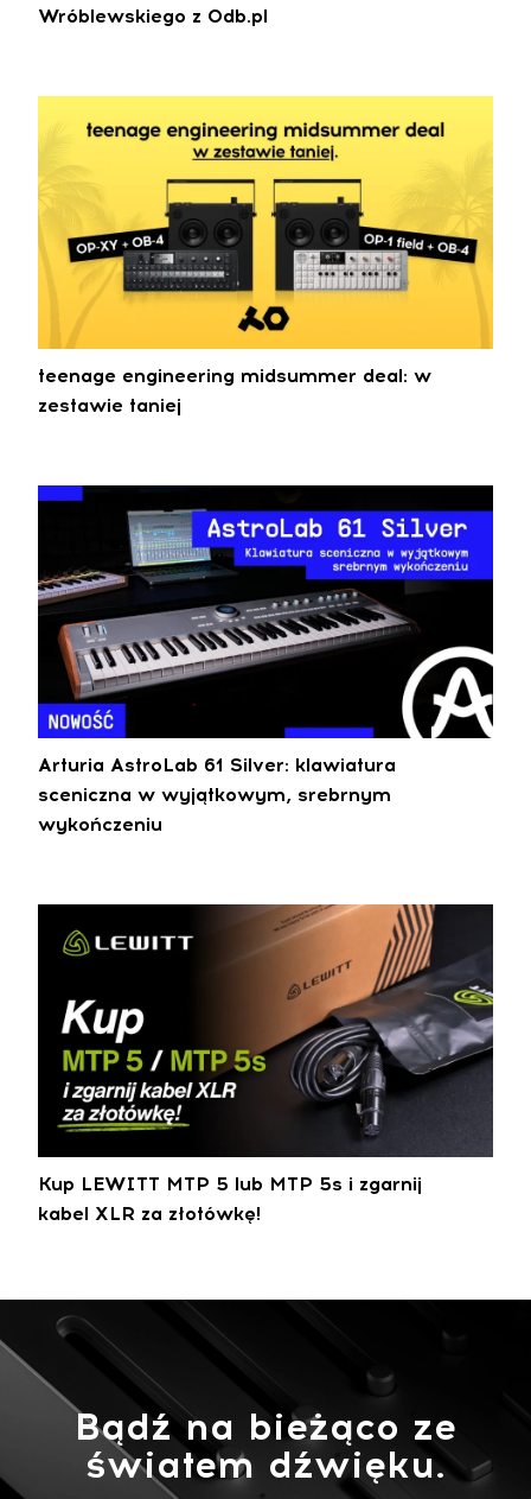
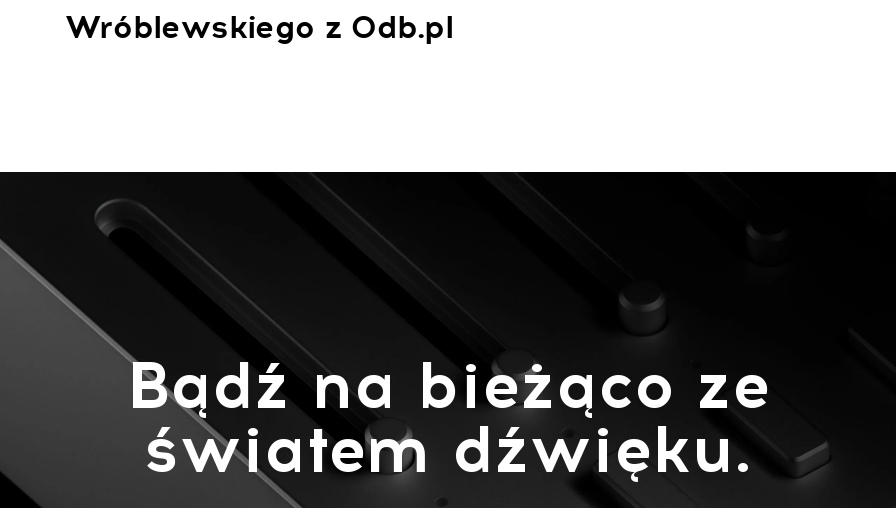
[37,95,494,417] [image] | teenage engineering midsummer deal: w | zestawie taniej -> none
[37,484,494,836] [image] | Arturia AstroLab 61 Silver: klawiatura | sceniczna w wyjątkowym, srebrnym | wykończeniu -> none
[37,903,494,1225] [image] | Kup LEWITT MTP 5 lub MTP 5s i zgarnij | kabel XLR za złotówkę! -> none

